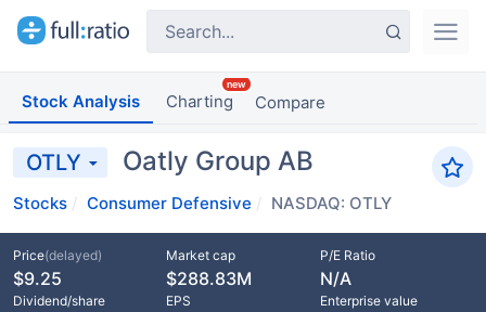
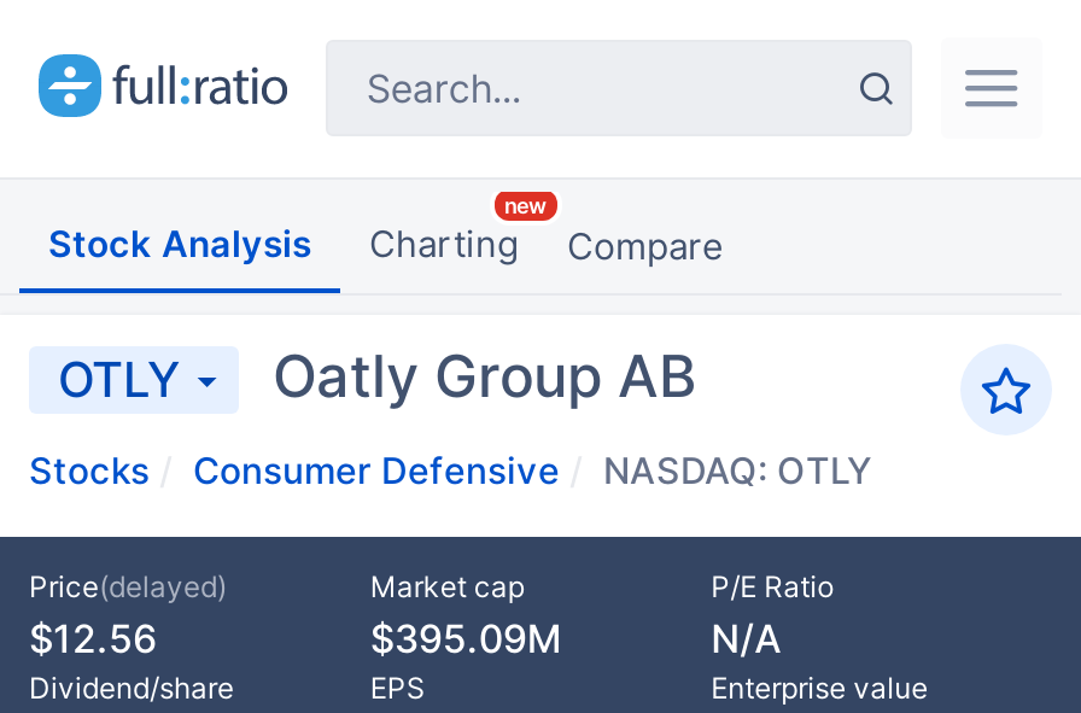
[13,268,62,289] $9.25 -> [29,614,157,662] $12.56
[166,268,252,289] $288.83M -> [370,614,561,662] $395.09M

